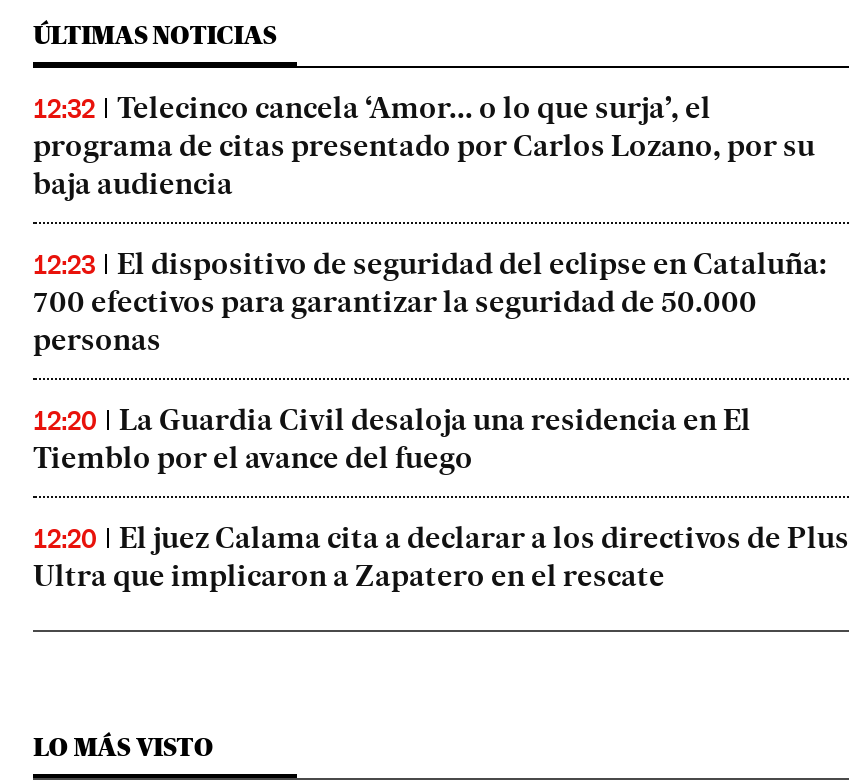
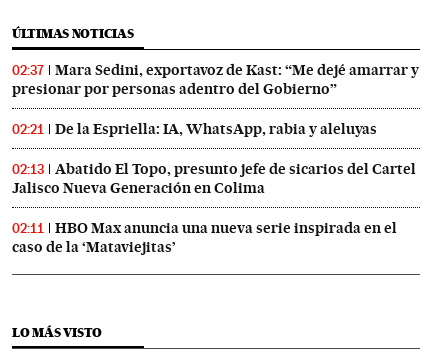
[33,91,815,203] 12:32 | Telecinco cancela ‘Amor... o lo que surja’, el | programa de citas presentado por Carlos Lozano, por su | baja audiencia -> [12,61,419,98] 02:37 | Mara Sedini, exportavoz de Kast: “Me dejé amarrar y | presionar por personas adentro del Gobierno”
[33,247,827,359] 12:23 | El dispositivo de seguridad del eclipse en Cataluña: | 700 efectivos para garantizar la seguridad de 50.000 | personas -> [12,120,377,138] 02:21 | De la Espriella: IA, WhatsApp, rabia y aleluyas
[33,403,751,477] 12:20 | La Guardia Civil desaloja una residencia en El | Tiemblo por el avance del fuego -> [12,160,416,197] 02:13 | Abatido El Topo, presunto jefe de sicarios del Cartel | Jalisco Nueva Generación en Colima
[33,521,849,595] 12:20 | El juez Calama cita a declarar a los directivos de Plus | Ultra que implicaron a Zapatero en el rescate -> [12,219,397,256] 02:11 | HBO Max anuncia una nueva serie inspirada en el | caso de la ‘Mataviejitas’

